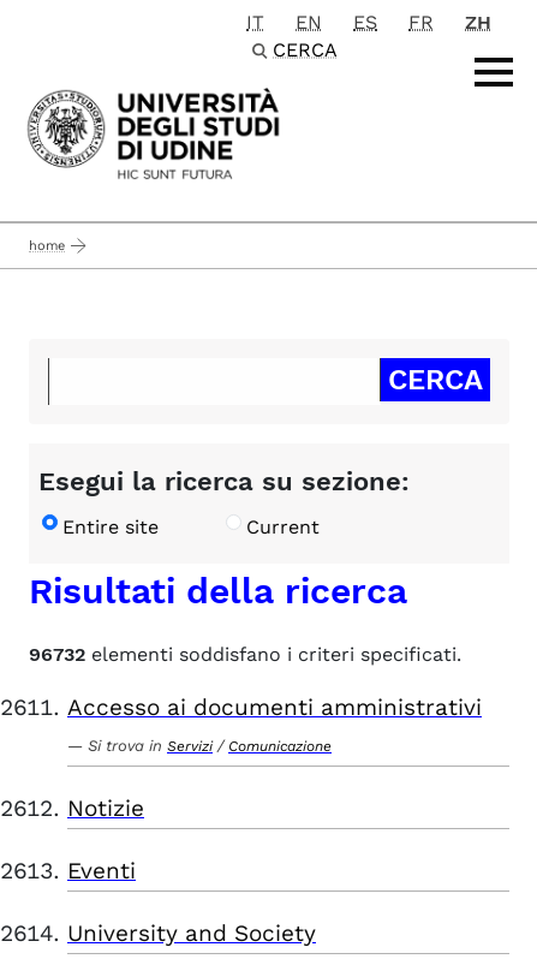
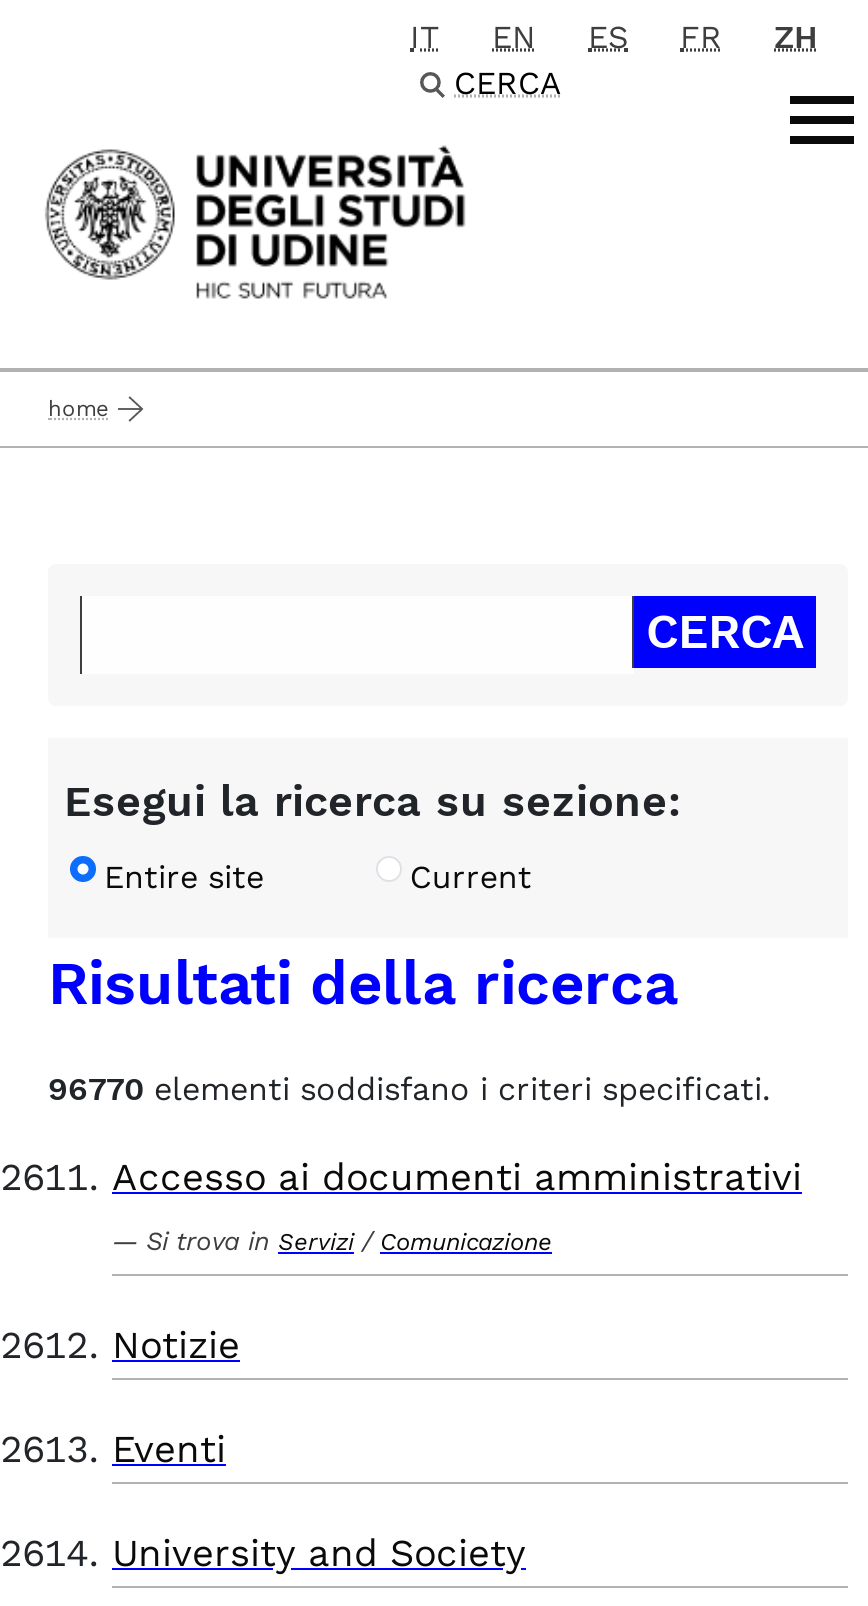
[29,643,461,666] 96732 elementi soddisfano i criteri specificati. -> [48,1070,770,1108] 96770 elementi soddisfano i criteri specificati.

